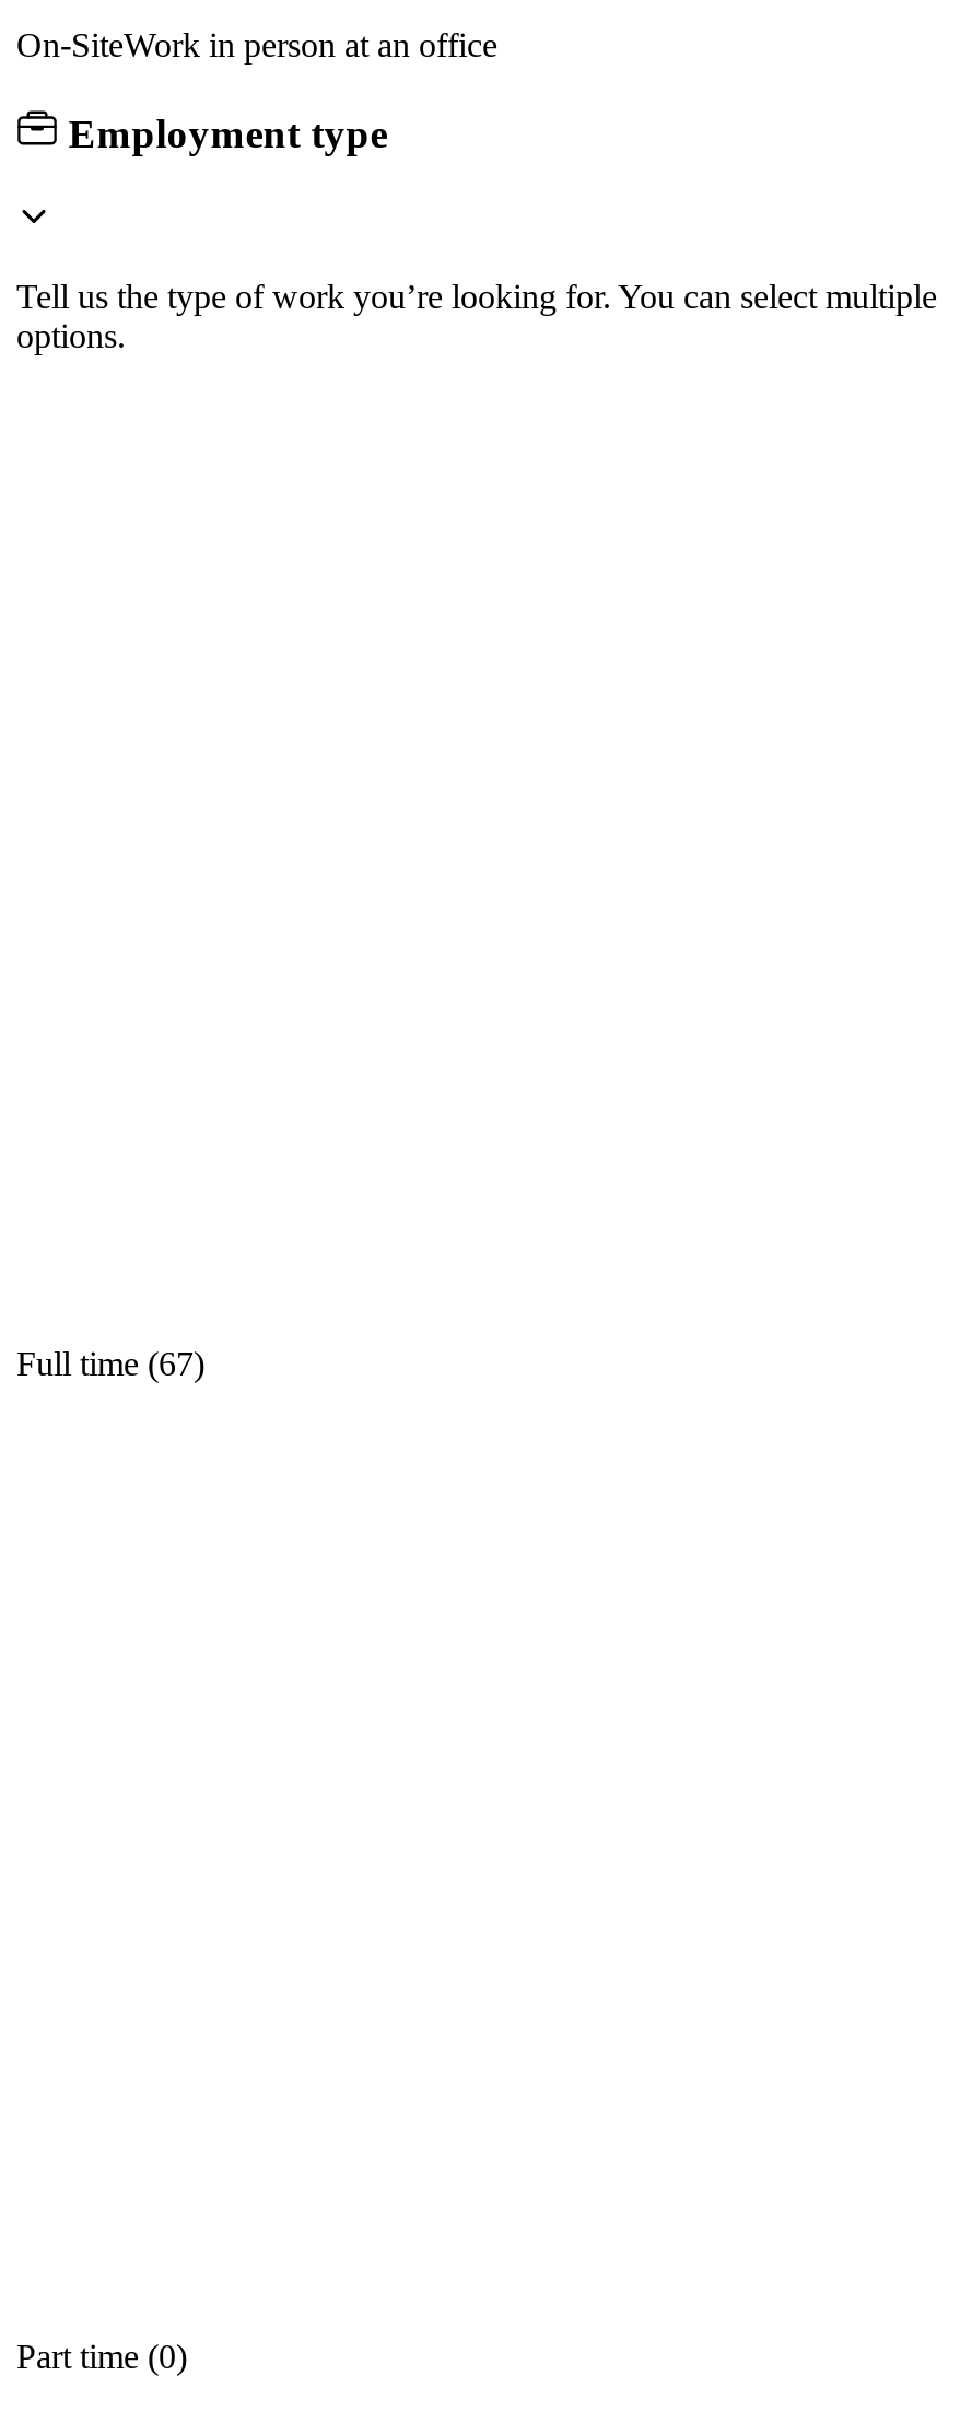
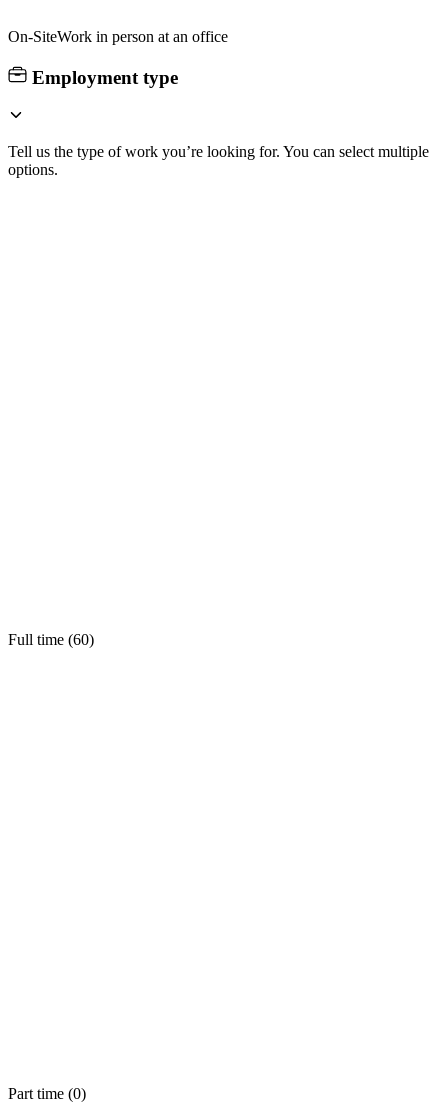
[16,1346,204,1383] Full time (67) -> [8,631,94,648] Full time (60)

